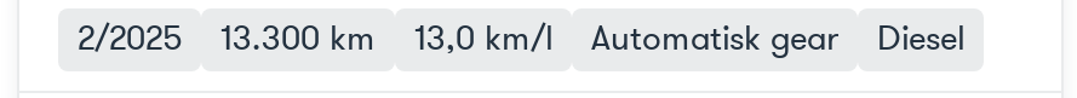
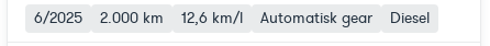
[78,16,182,62] 2/2025 -> [34,8,82,28] 6/2025
[220,16,376,62] 13.300 km -> [100,8,164,28] 2.000 km
[414,16,552,62] 13,0 km/l -> [181,8,243,28] 12,6 km/l

